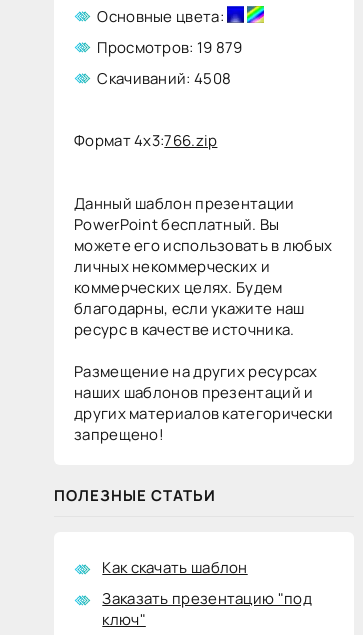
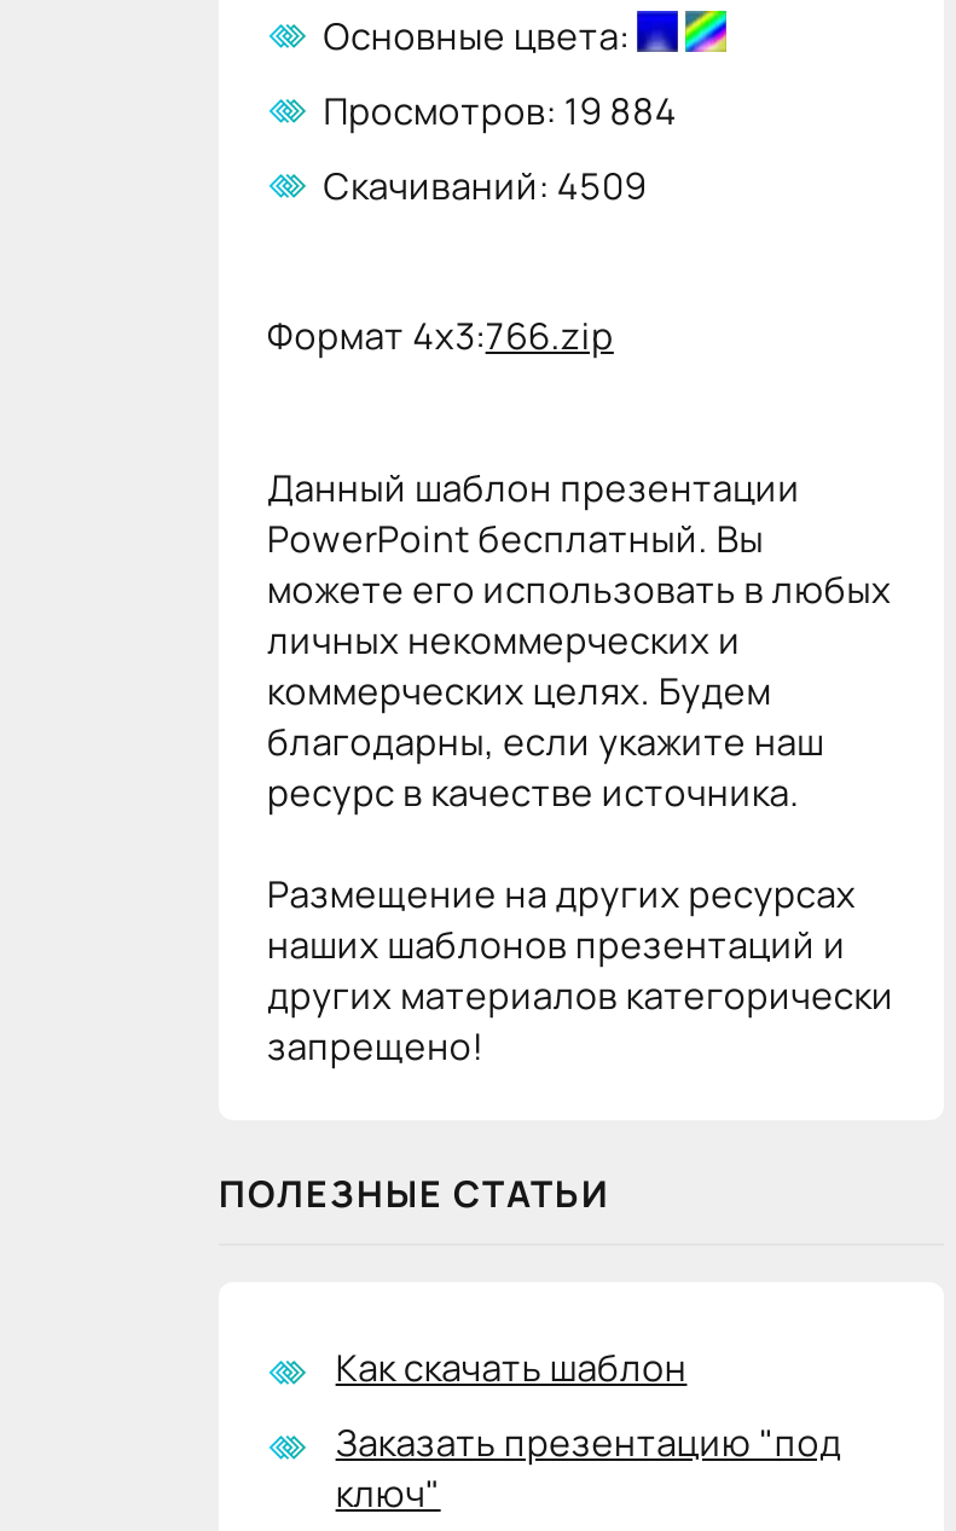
[94,37,243,58] Просмотров: 19 879 -> [315,86,677,137] Просмотров: 19 884
[94,68,231,89] Скачиваний: 4508 -> [315,161,647,211] Скачиваний: 4509

